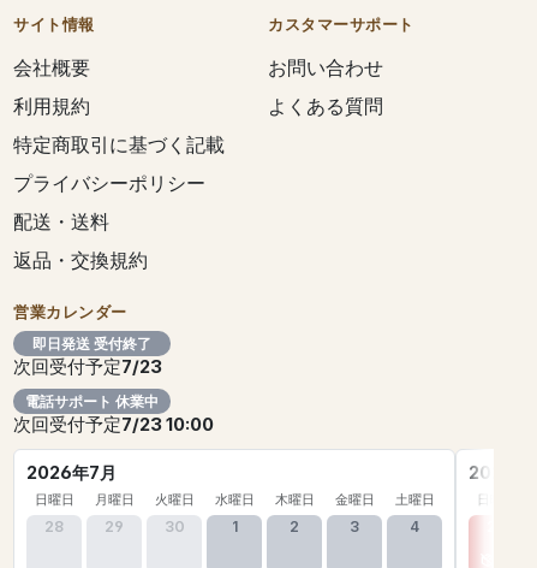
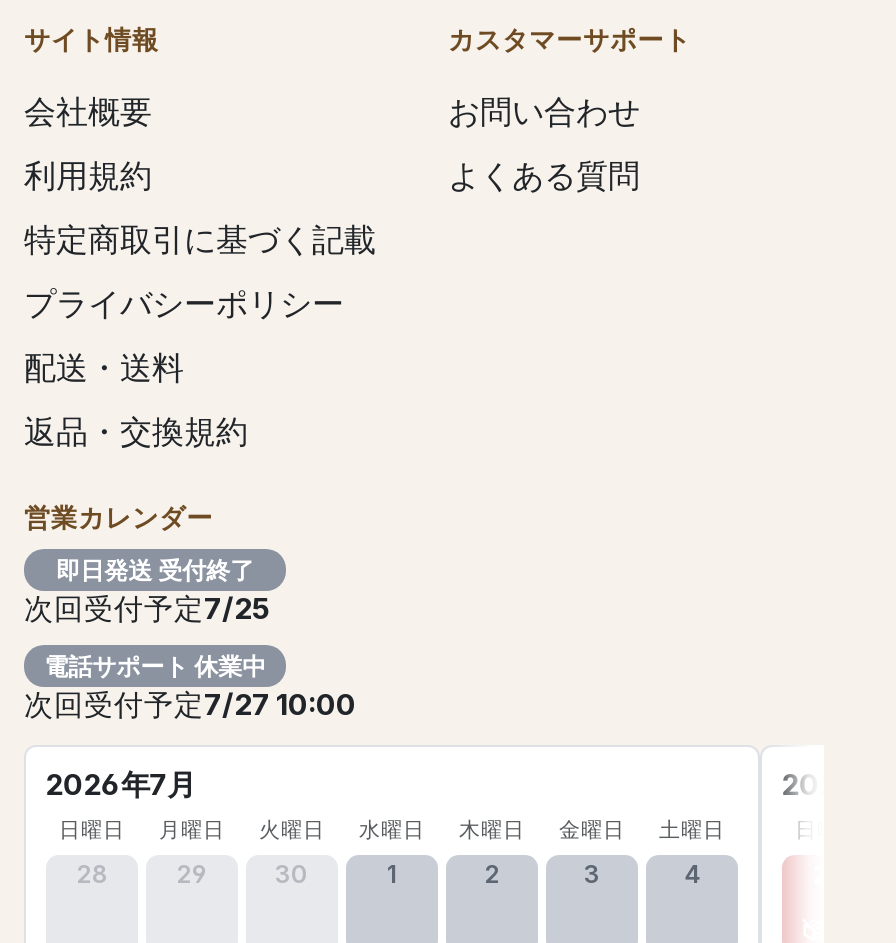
[13,357,162,378] 次回受付予定7/23 -> [24,592,270,628] 次回受付予定7/25
[13,414,214,436] 次回受付予定7/23 10:00 -> [24,688,356,724] 次回受付予定7/27 10:00

